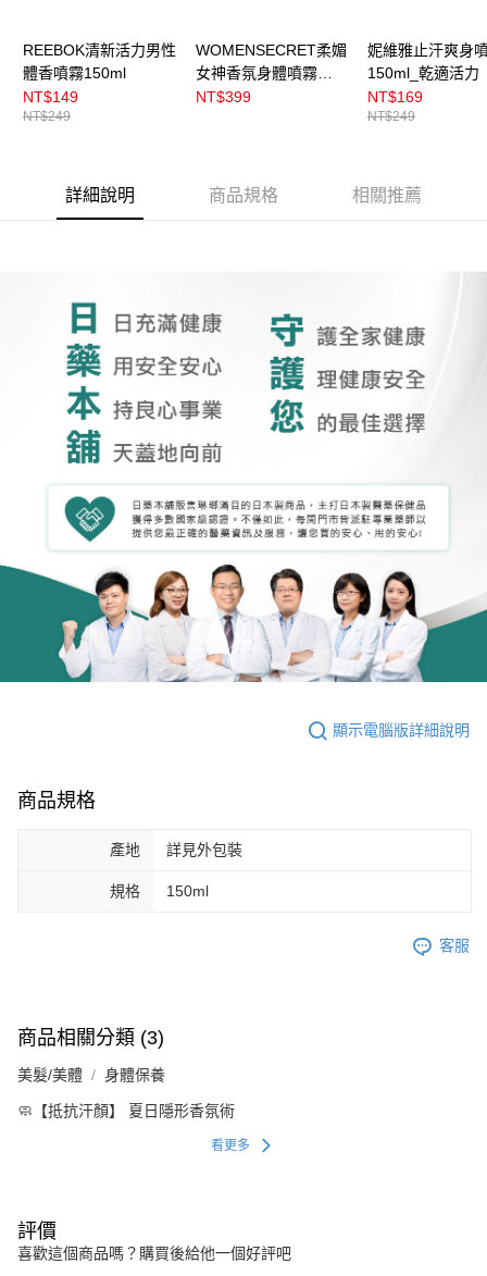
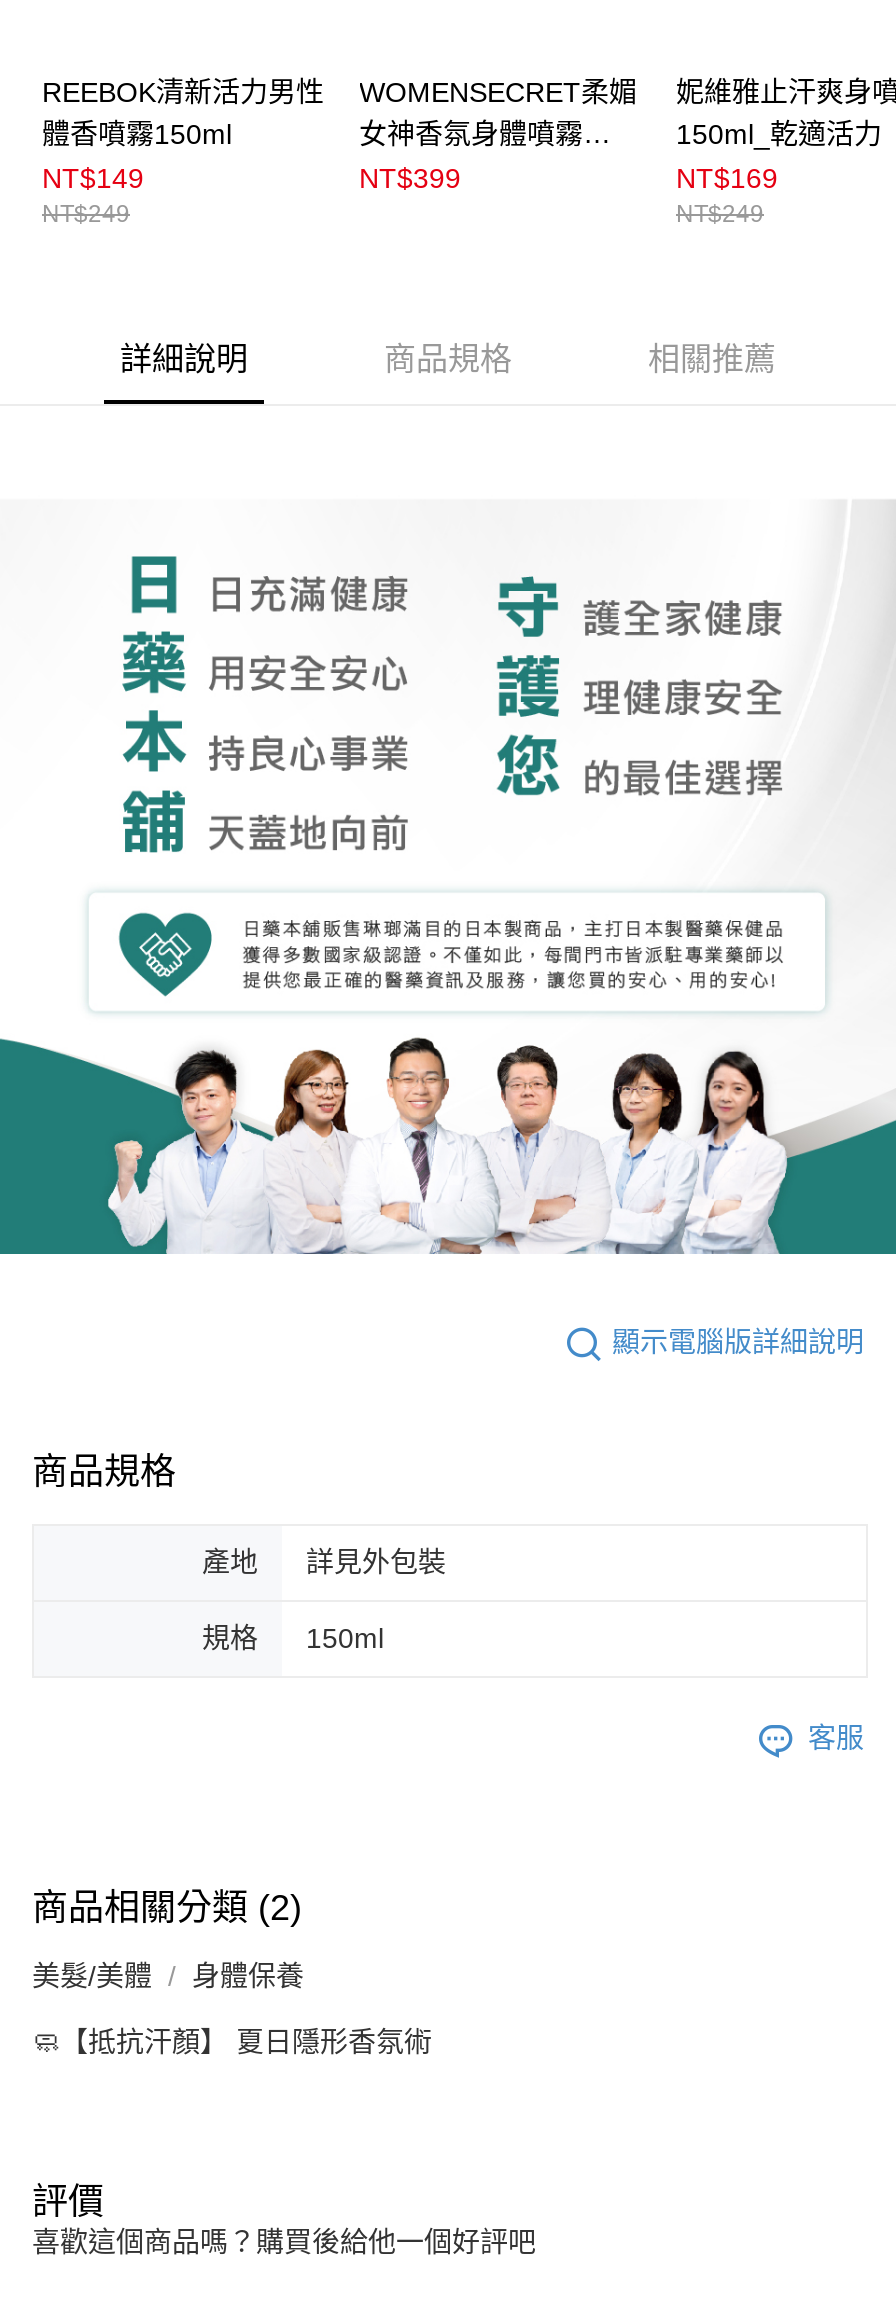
[17,1027,164,1048] 商品相關分類 (3) -> [32,1888,302,1928] 商品相關分類 (2)
[210,1138,249,1153] 看更多 -> none

